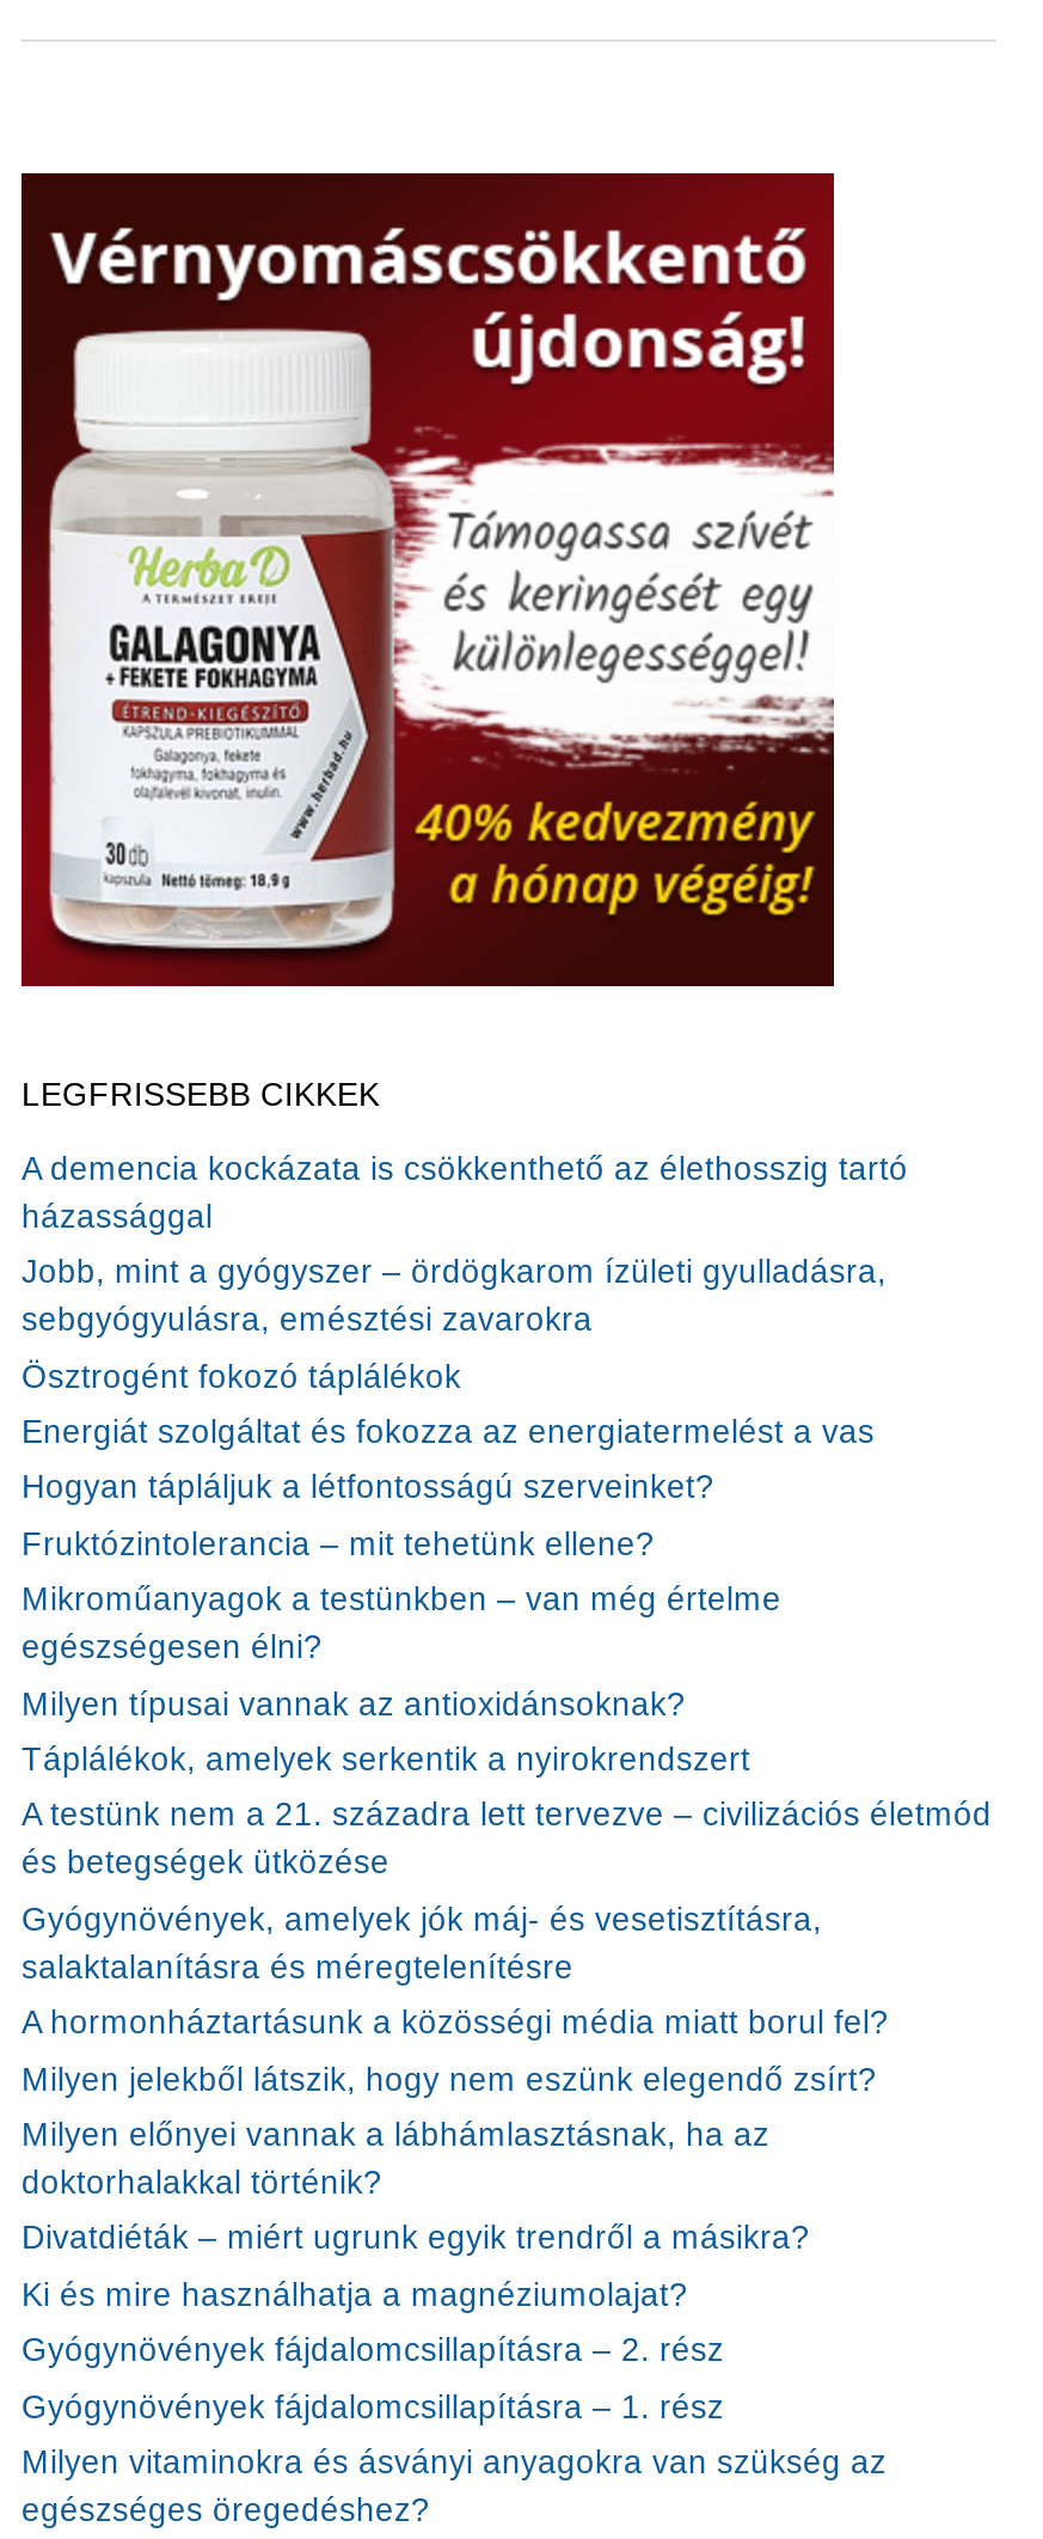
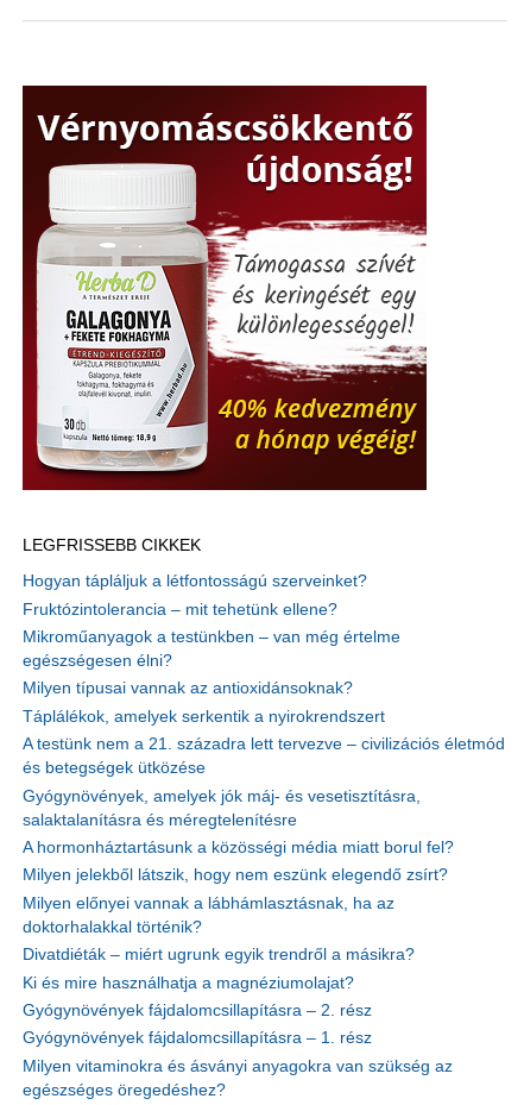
[22,1150,908,1450] A demencia kockázata is csökkenthető az élethosszig tartó | házassággal | Jobb, mint a gyógyszer – ördögkarom ízületi gyulladásra, | sebgyógyulásra, emésztési zavarokra | Ösztrogént fokozó táplálékok | Energiát szolgáltat és fokozza az energiatermelést a vas -> none

